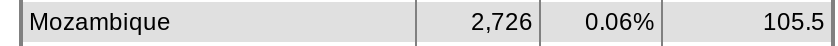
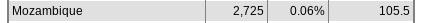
[471,8,655,36] 2,726 0.06% -> [233,4,325,18] 2,725 0.06%

